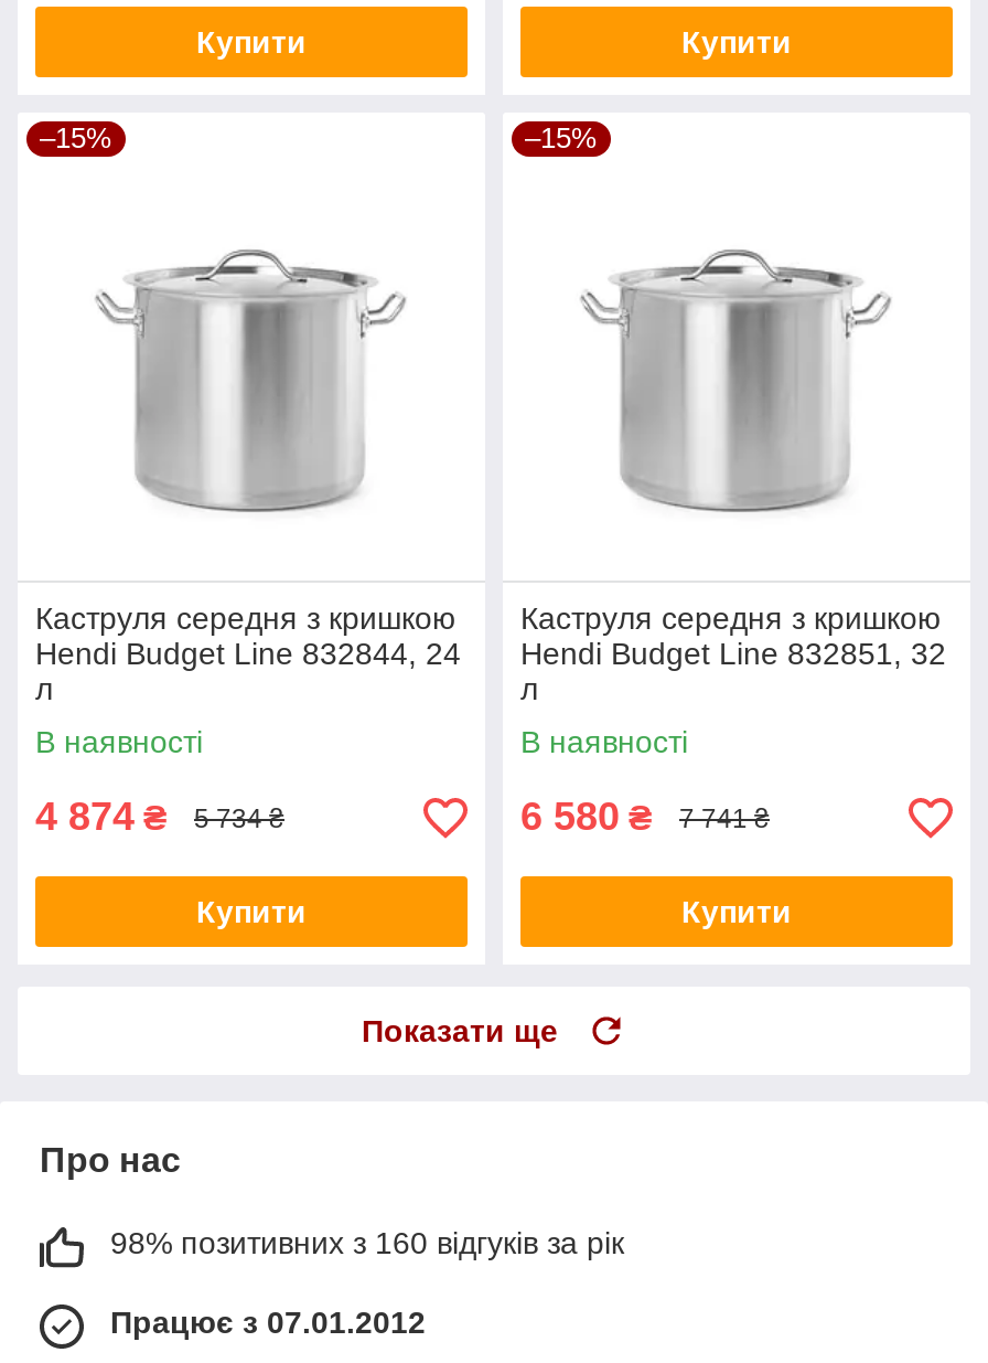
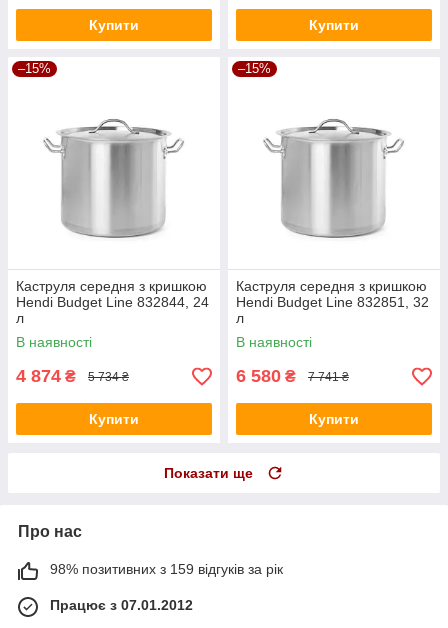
[110,1226,624,1261] 98% позитивних з 160 відгуків за рік -> [50,561,283,577] 98% позитивних з 159 відгуків за рік

